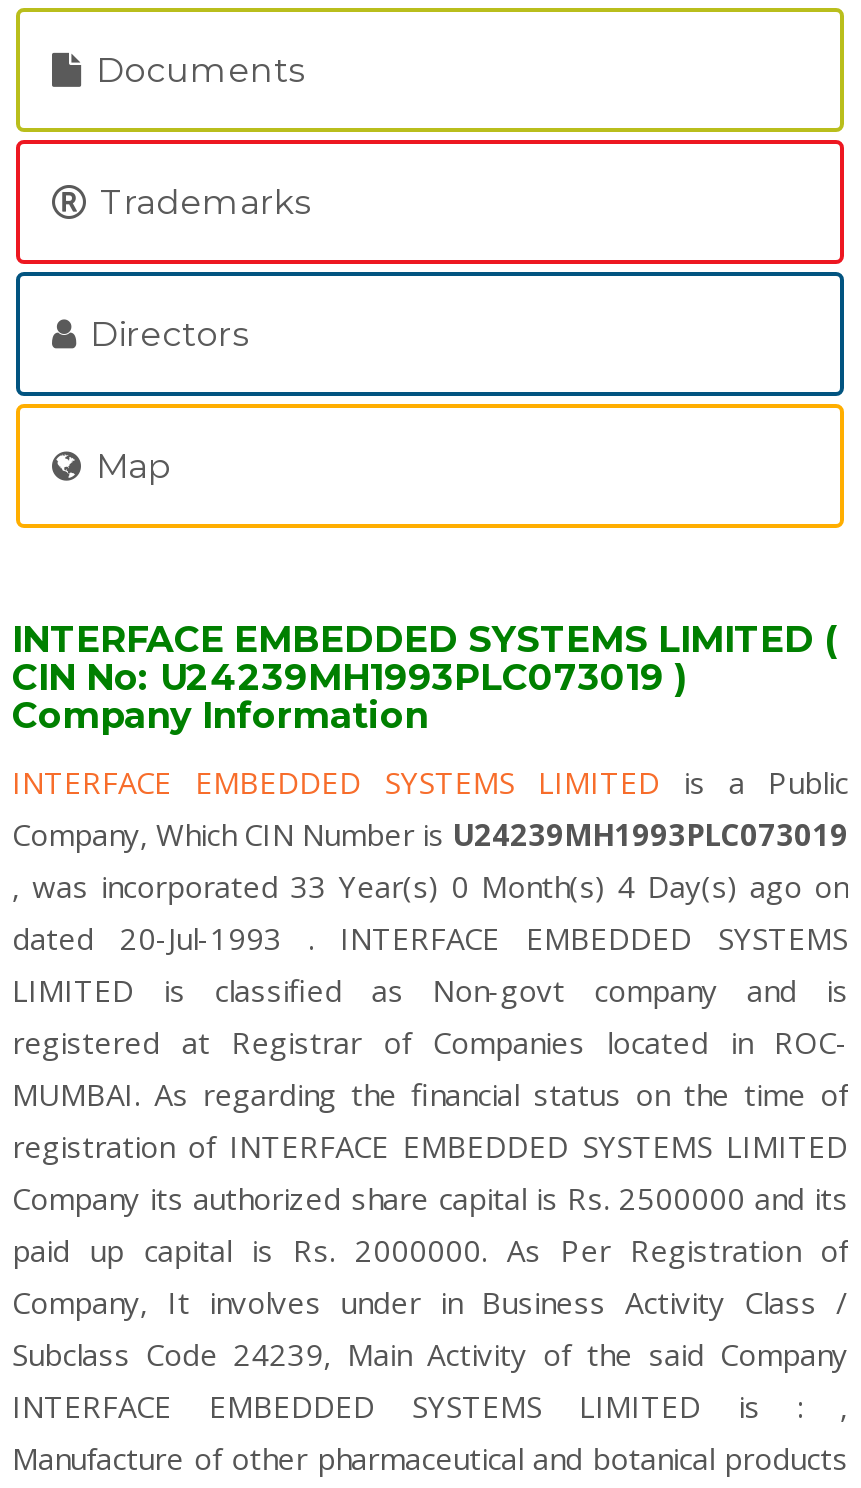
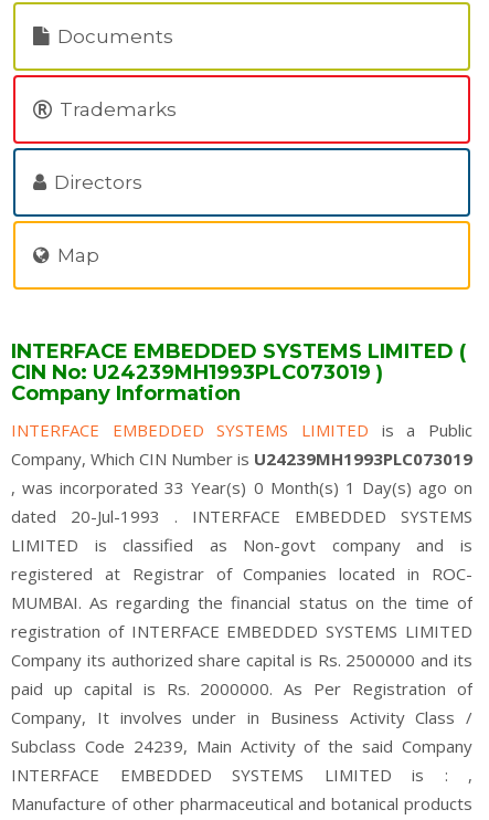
[12,866,848,906] , was incorporated 33 Year(s) 0 Month(s) 4 Day(s) ago on -> [11,476,472,498] , was incorporated 33 Year(s) 0 Month(s) 1 Day(s) ago on

